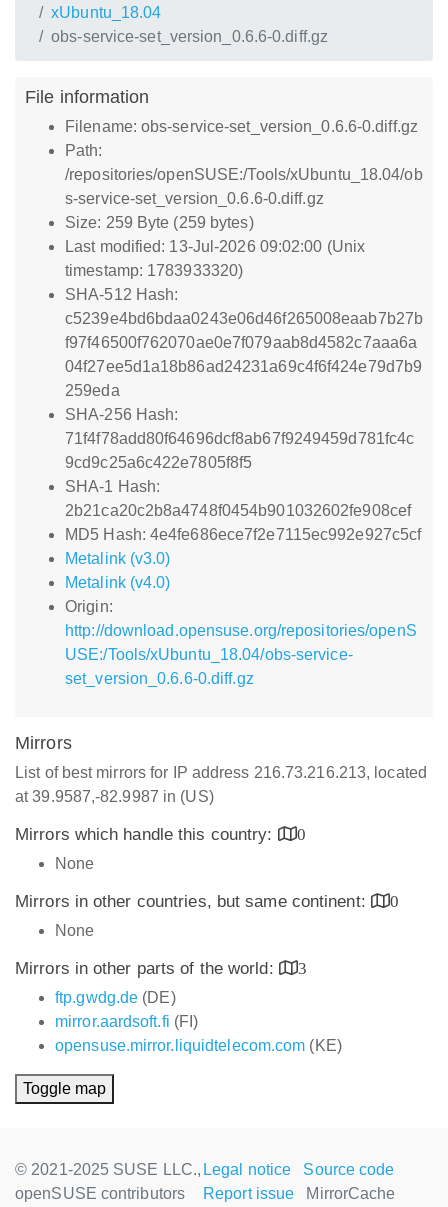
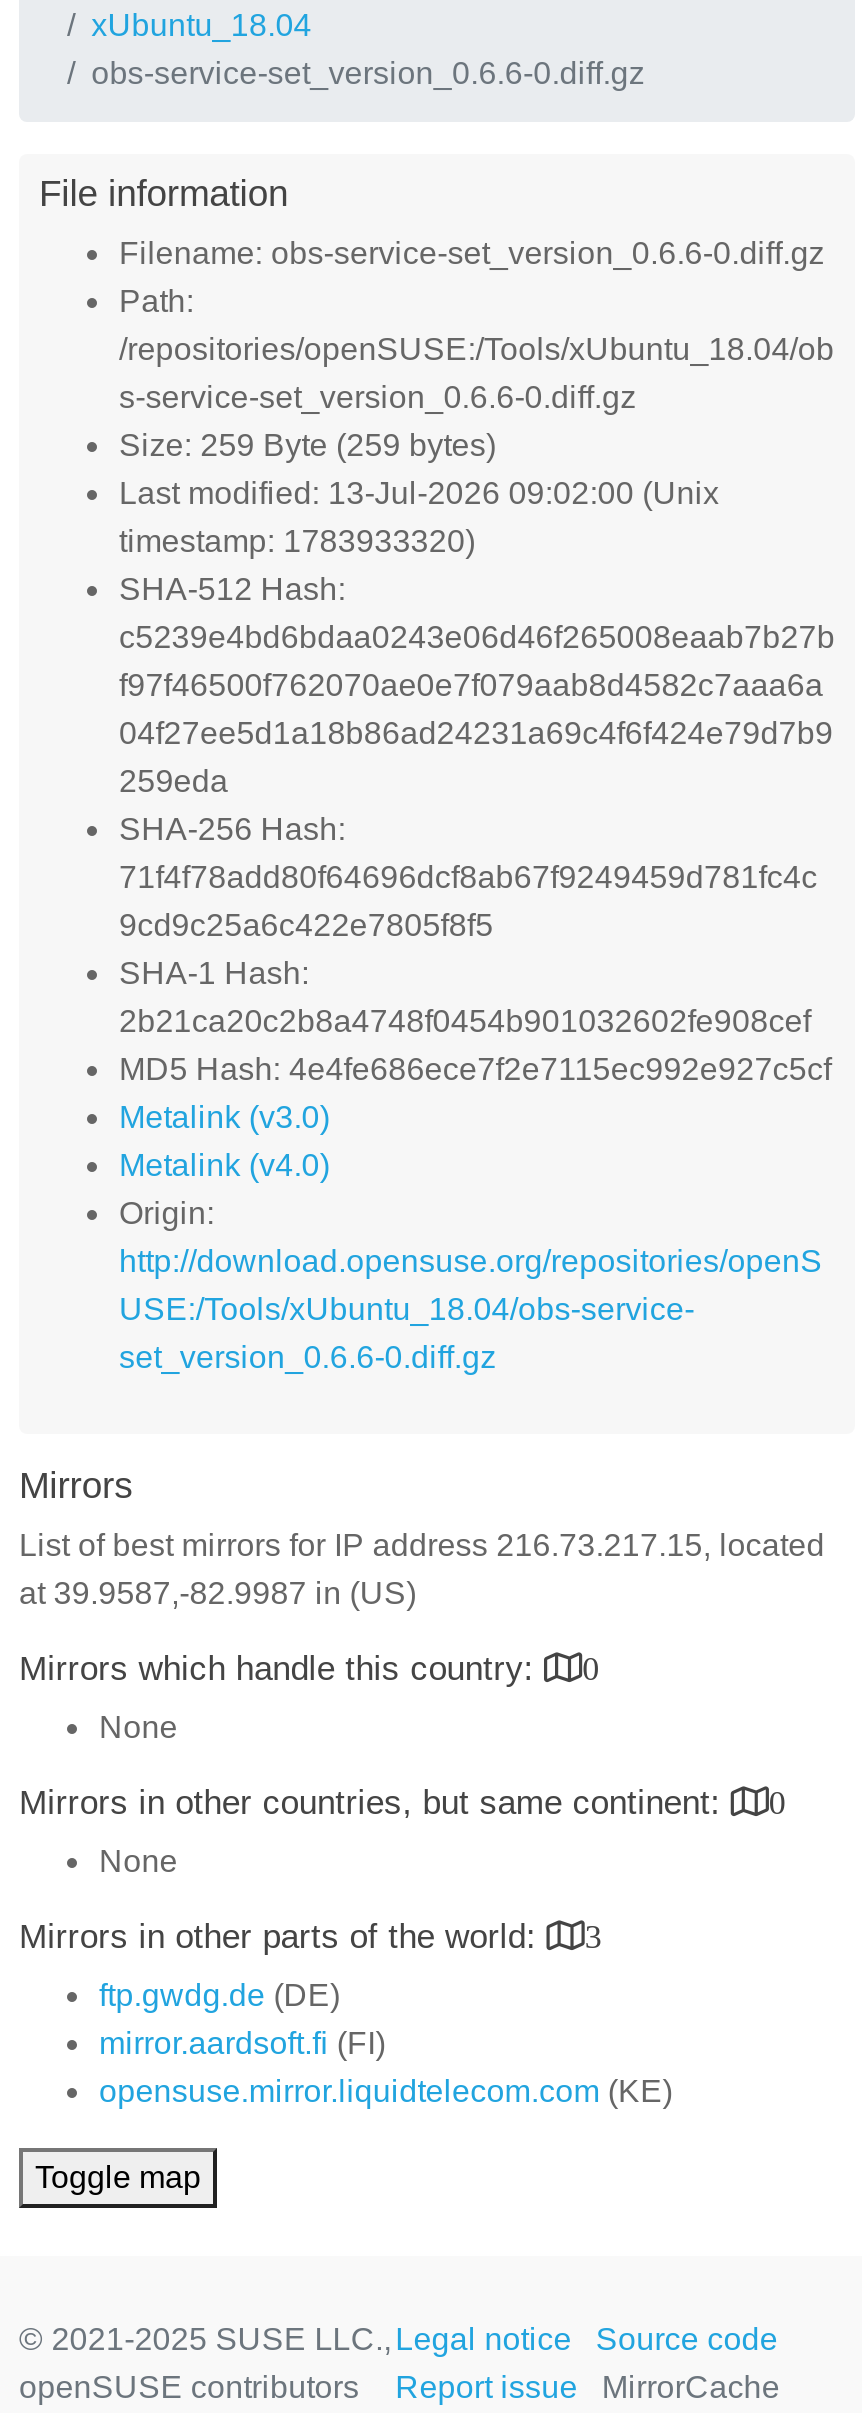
[15,764,427,781] List of best mirrors for IP address 216.73.216.213, located -> [19,1528,825,1562] List of best mirrors for IP address 216.73.217.15, located

